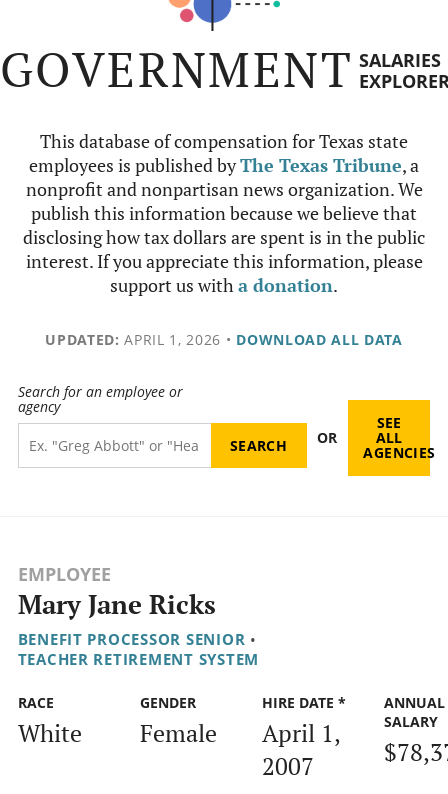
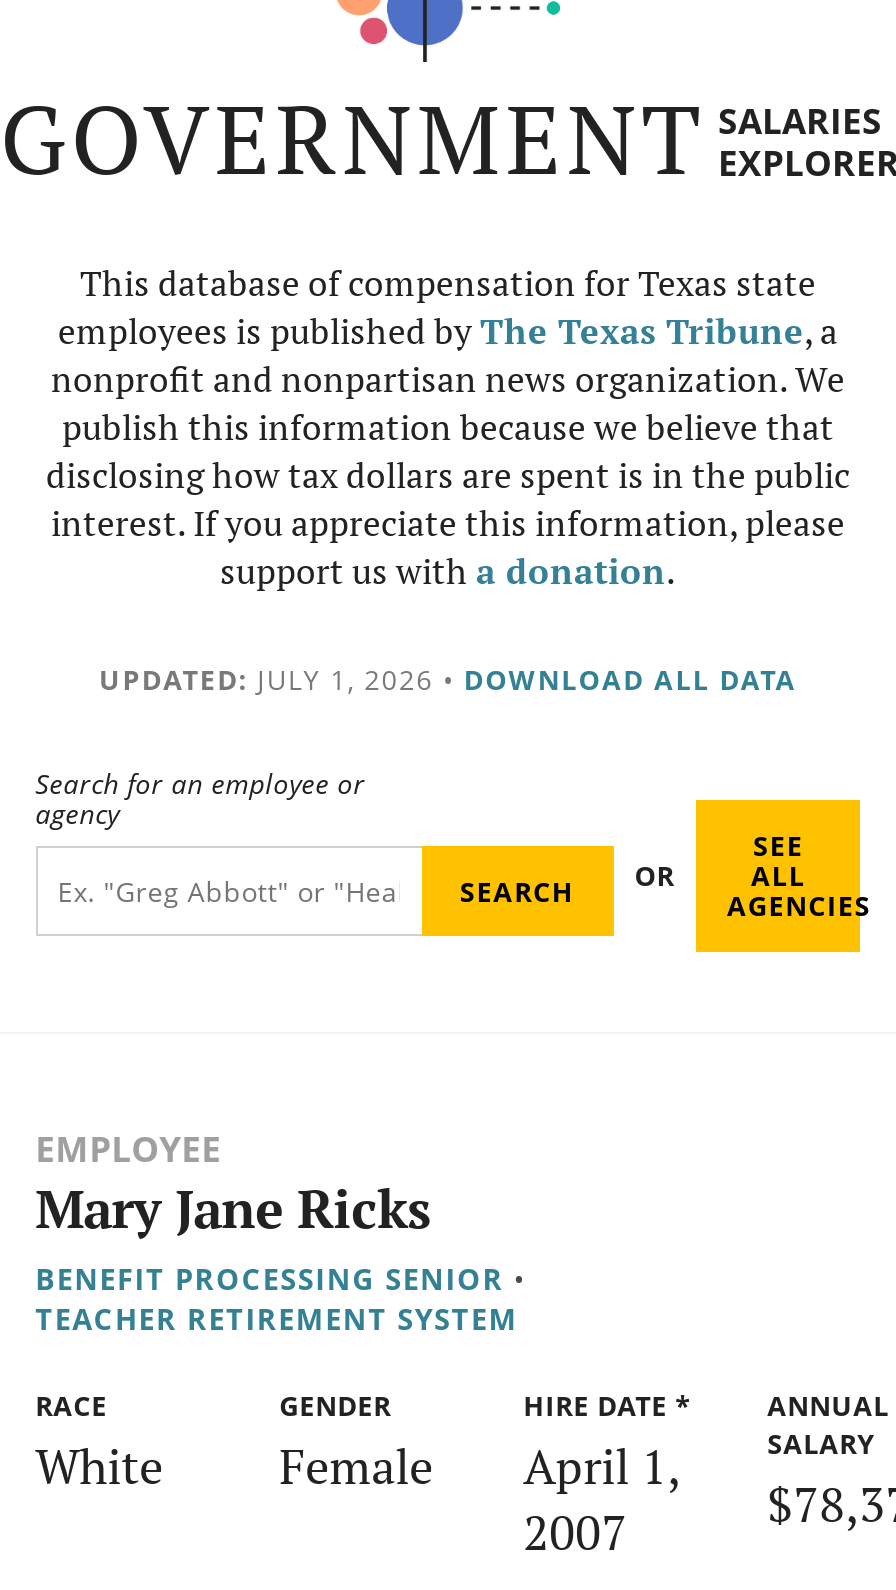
[45,330,403,349] UPDATED: APRIL 1, 2026 • DOWNLOAD ALL DATA -> [99,660,797,698] UPDATED: JULY 1, 2026 • DOWNLOAD ALL DATA
[18,629,257,649] BENEFIT PROCESSOR SENIOR • -> [35,1259,527,1299] BENEFIT PROCESSING SENIOR •

